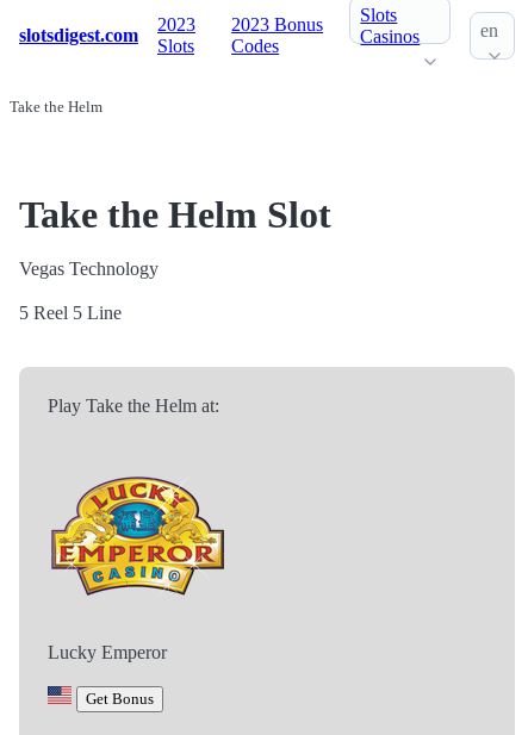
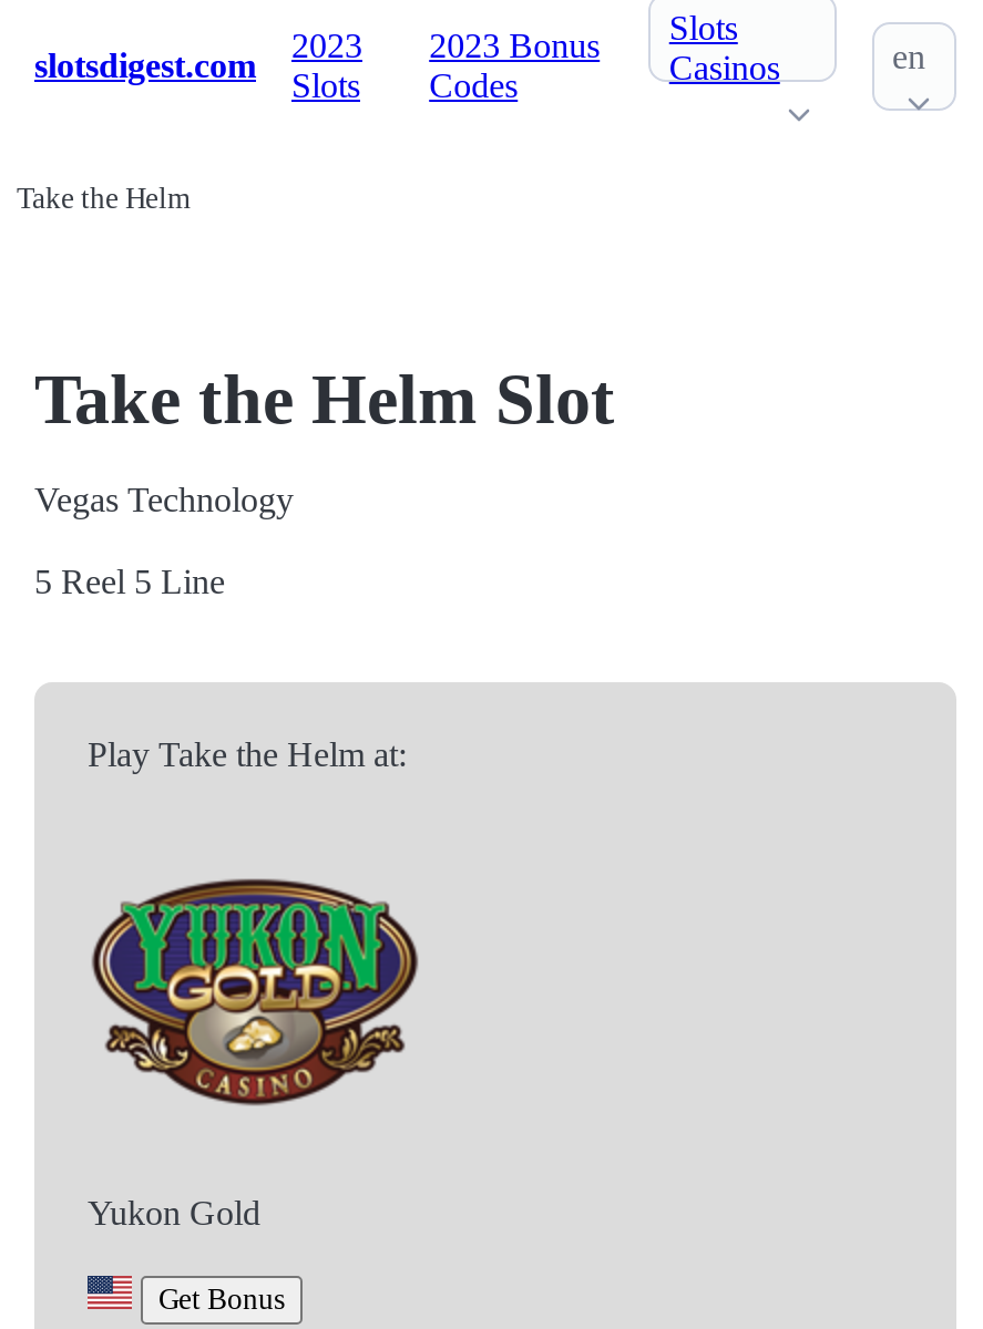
[48,473,225,662] [image] | Lucky Emperor -> [88,877,420,1231] [image] | Yukon Gold

